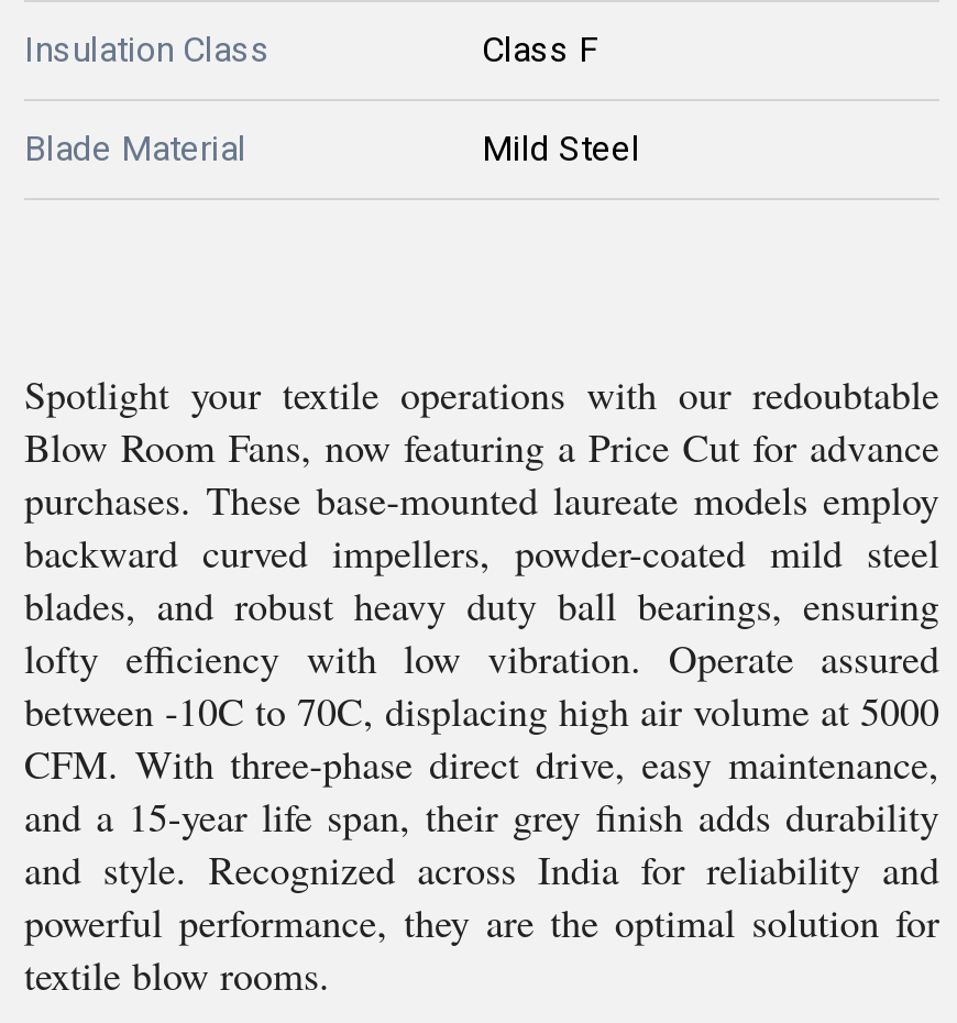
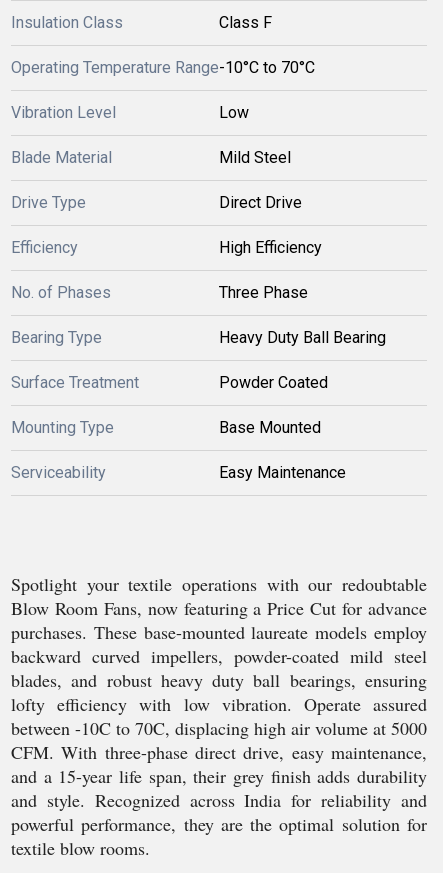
none -> [11,58,315,122] Operating Temperature Range-10°C to 70°C | Vibration Level | Low
none -> [11,193,386,482] Drive Type | Direct Drive | Efficiency | High Efficiency | No. of Phases | Three Phase | Bearing Type | Heavy Duty Ball Bearing | Surface Treatment | Powder Coated | Mounting Type | Base Mounted | Serviceability | Easy Maintenance

